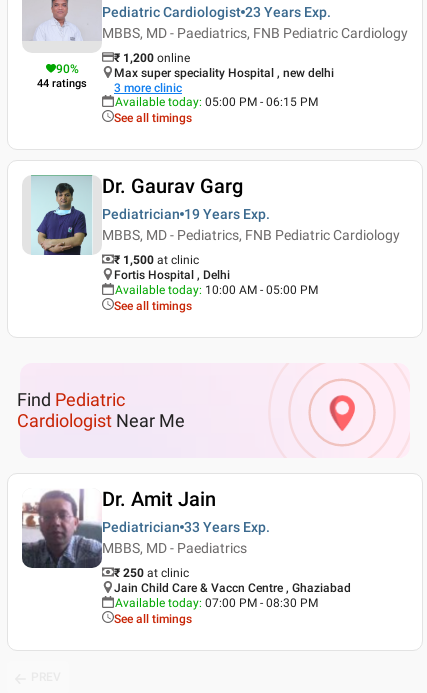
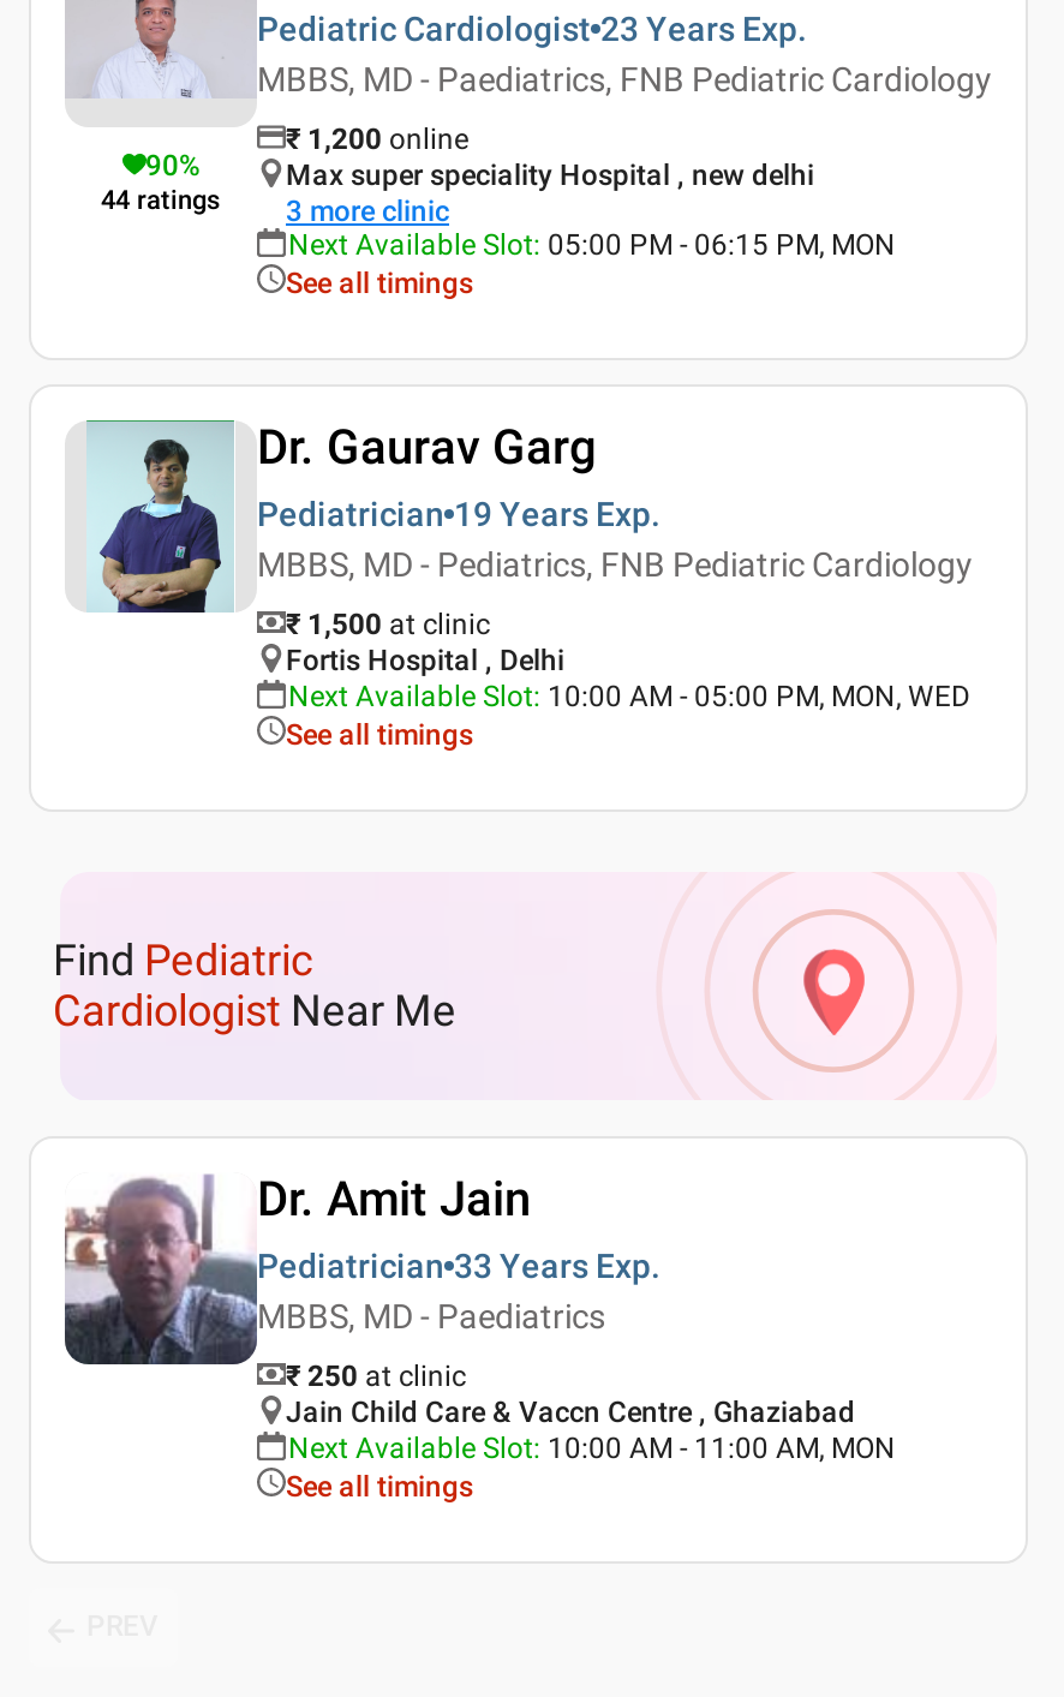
[115,95,318,109] Available today: 05:00 PM - 06:15 PM -> [288,228,896,262] Next Available Slot: 05:00 PM - 06:15 PM, MON
[115,283,318,297] Available today: 10:00 AM - 05:00 PM -> [288,680,970,713] Next Available Slot: 10:00 AM - 05:00 PM, MON, WED
[115,595,318,609] Available today: 07:00 PM - 08:30 PM -> [288,1430,896,1464] Next Available Slot: 10:00 AM - 11:00 AM, MON

